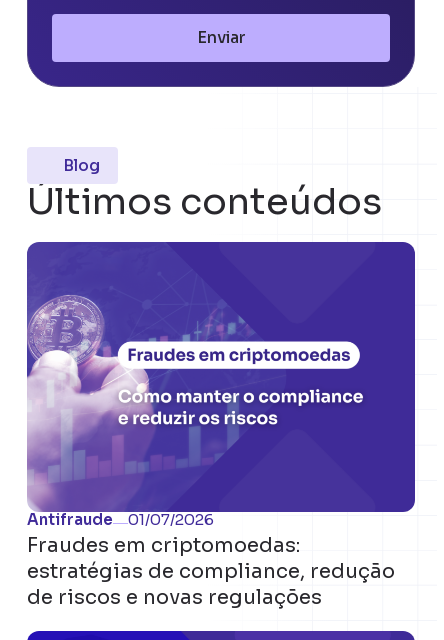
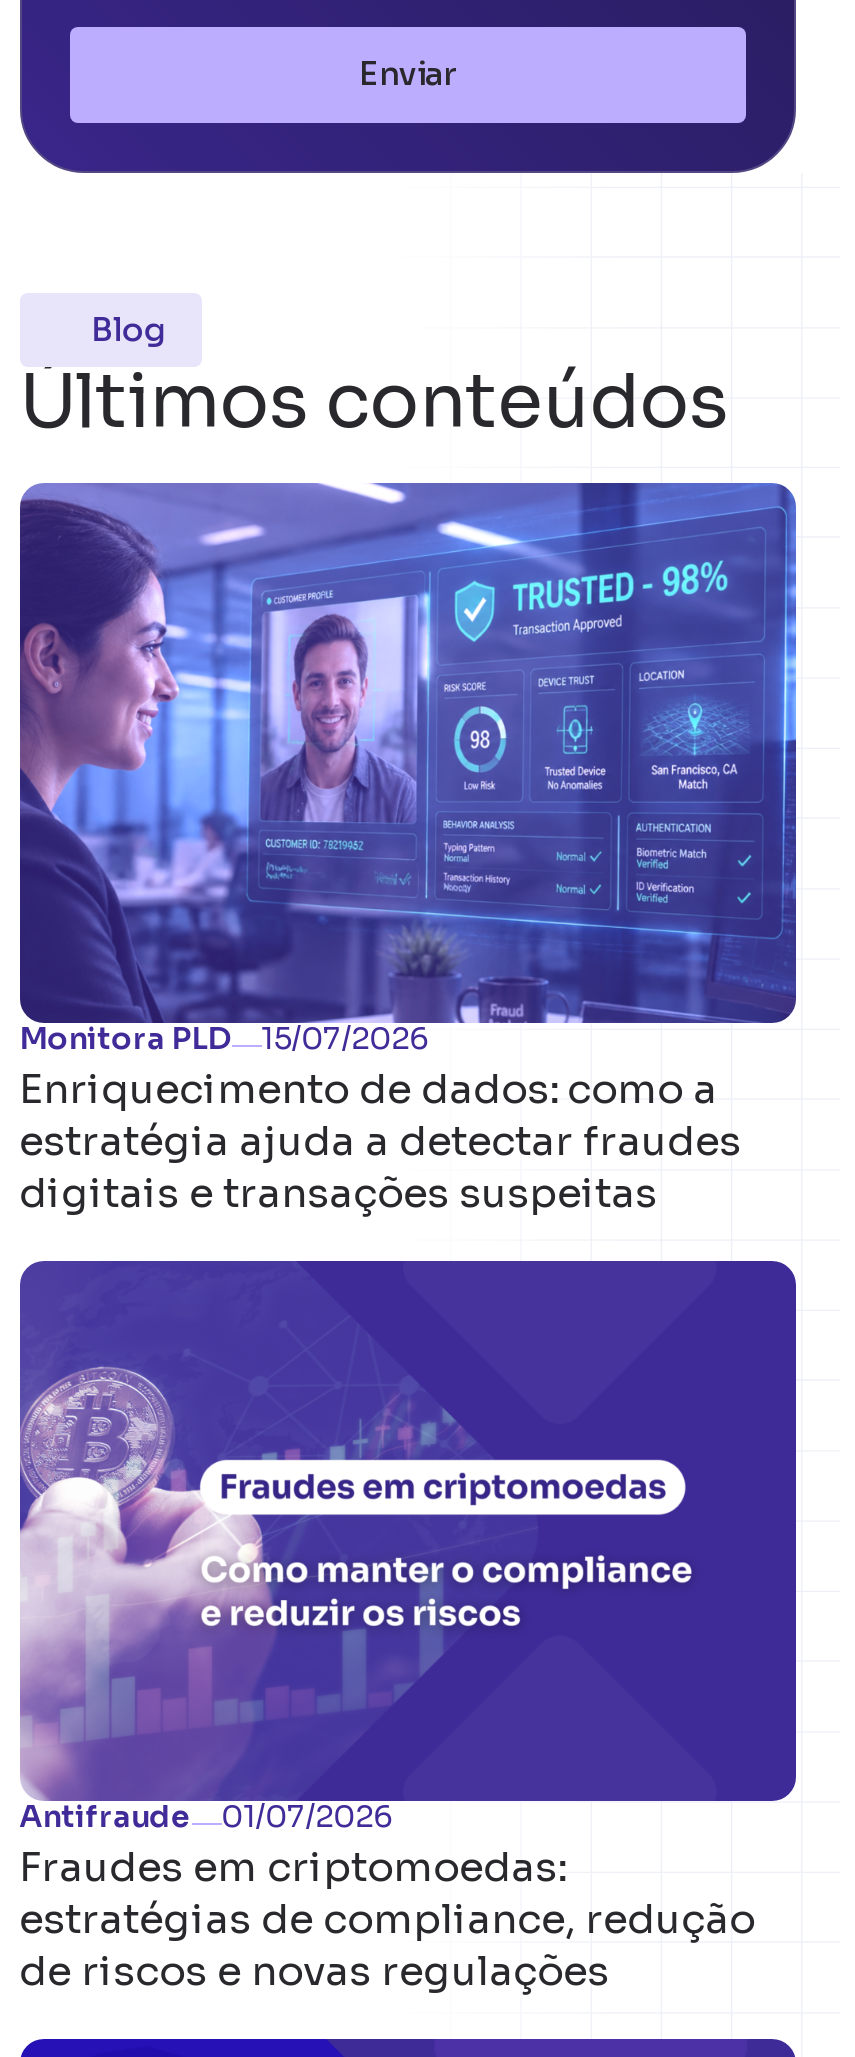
none -> [18,481,798,1218] [image] | Monitora PLD | 15/07/2026 | Enriquecimento de dados: como a | estratégia ajuda a detectar fraudes | digitais e transações suspeitas

